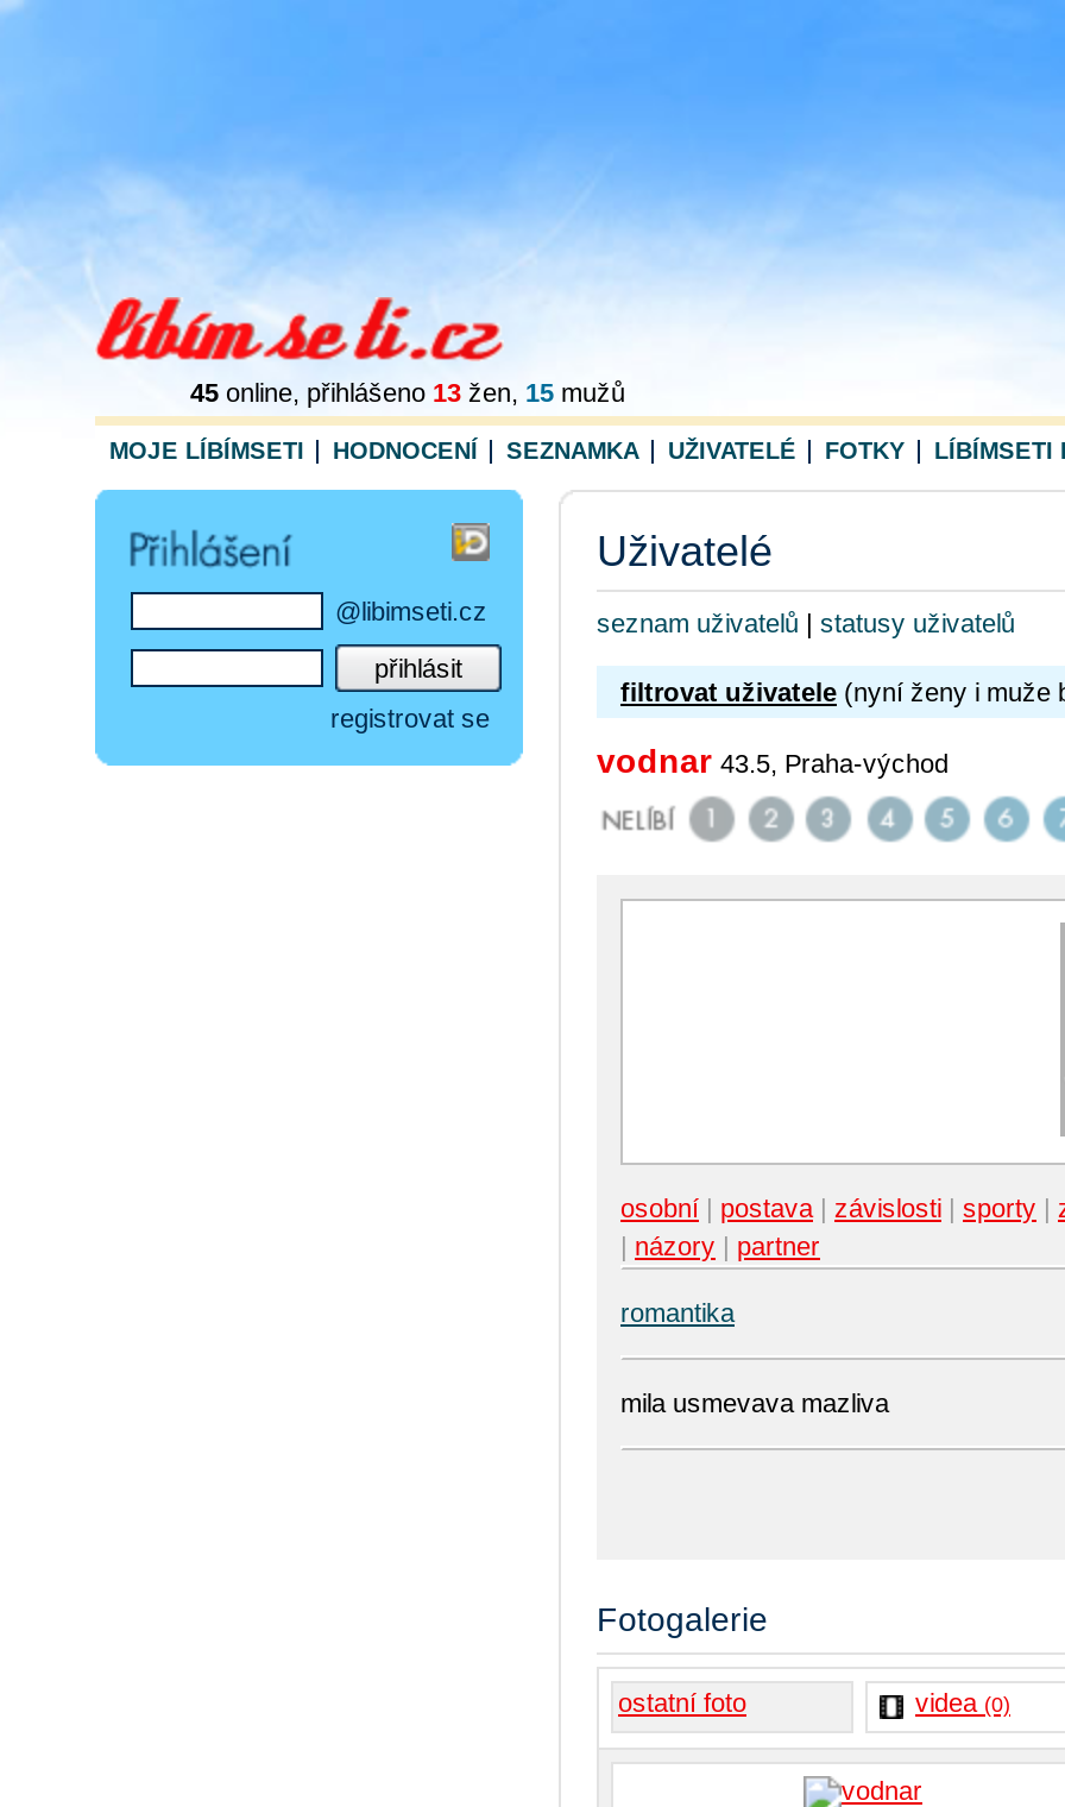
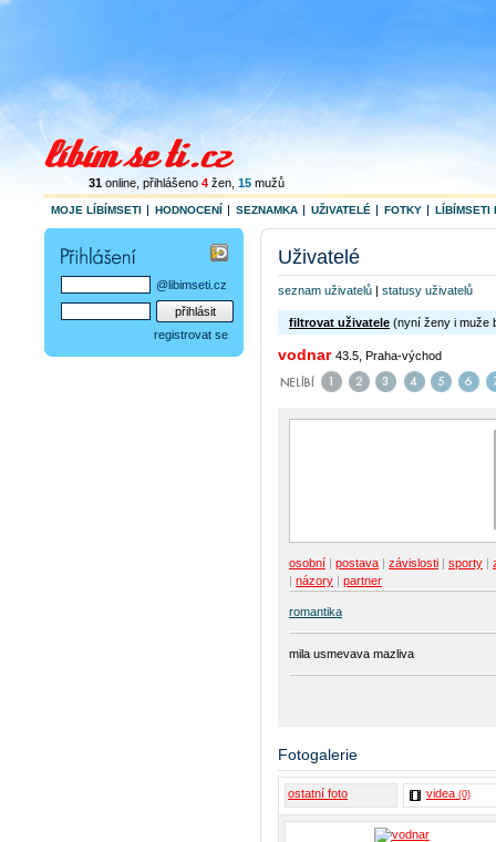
[190,378,625,407] 45 online, přihlášeno 13 žen, 15 mužů -> [89,176,285,189] 31 online, přihlášeno 4 žen, 15 mužů

